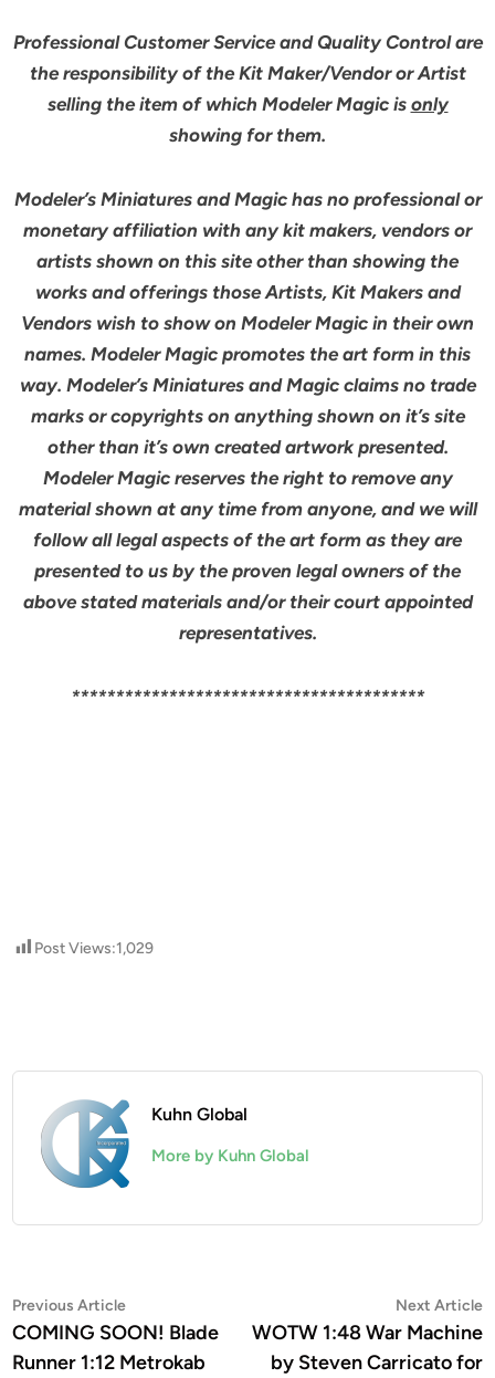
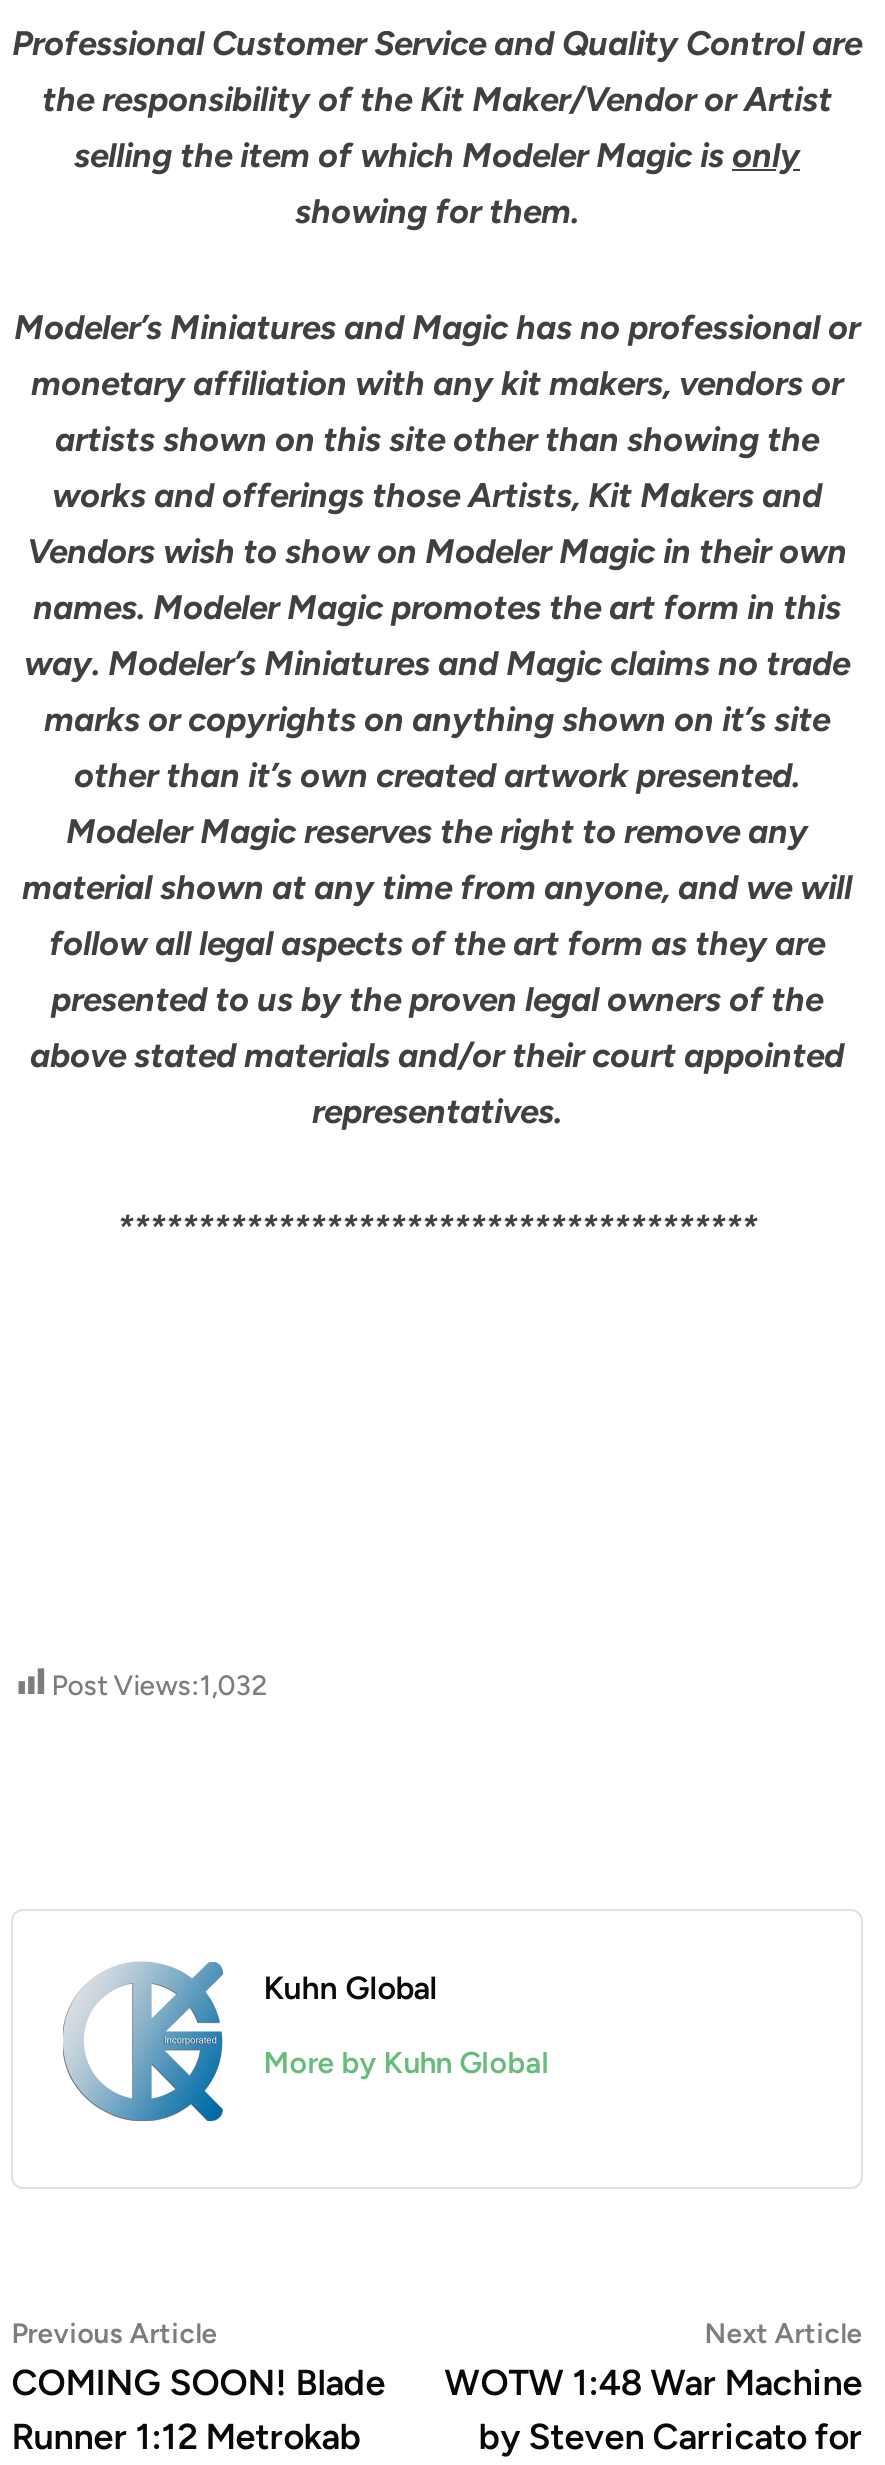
[34,939,154,958] Post Views:1,029 -> [51,1669,267,1703] Post Views:1,032

